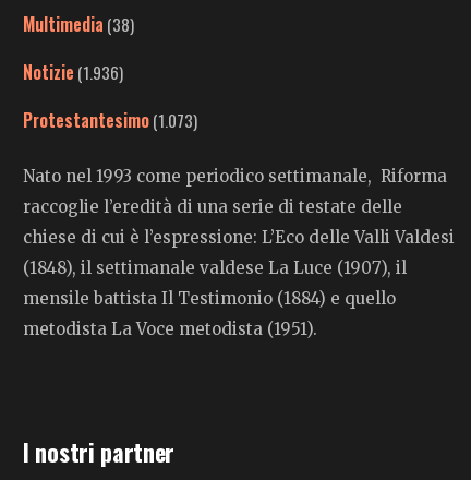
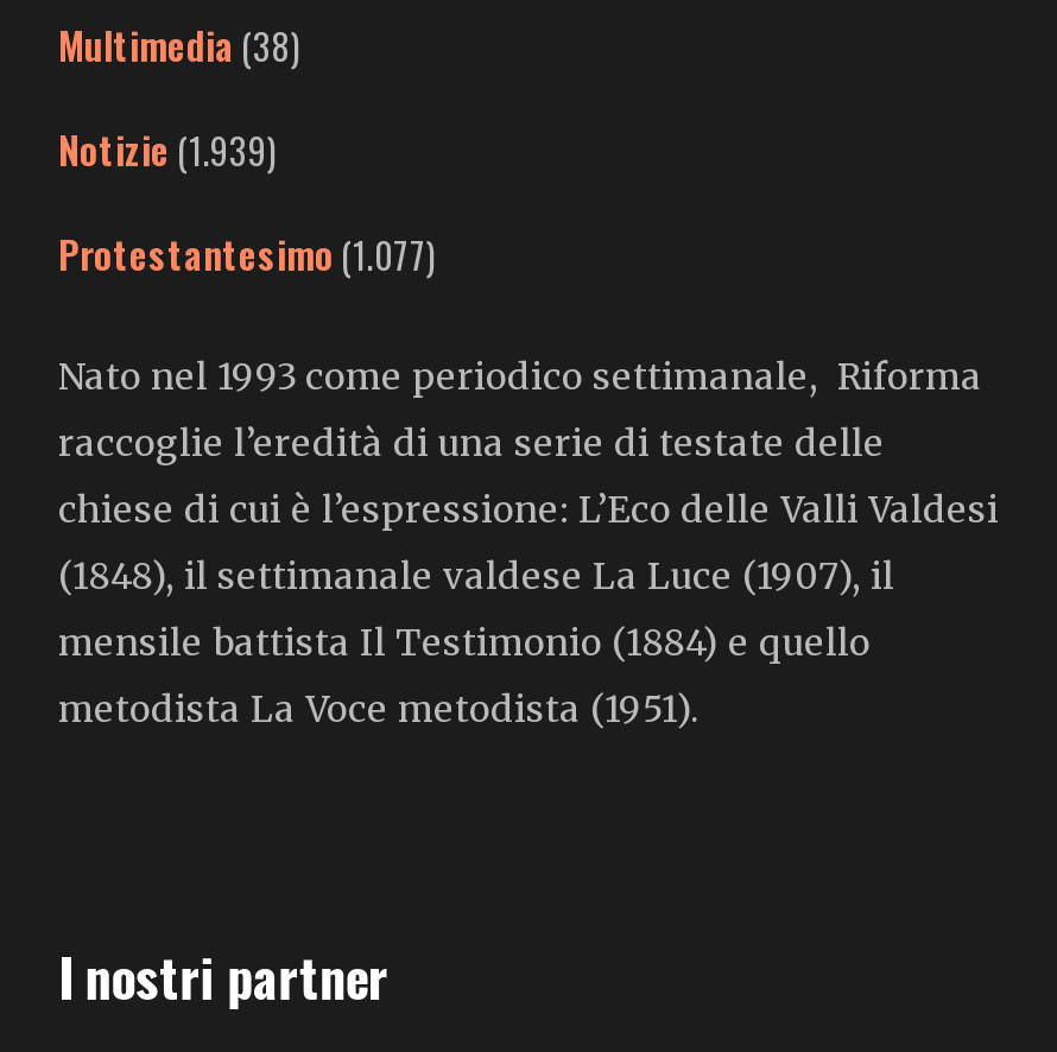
[23,59,123,85] Notizie (1.936) -> [58,121,277,178] Notizie (1.939)
[23,107,197,133] Protestantesimo (1.073) -> [58,226,436,283] Protestantesimo (1.077)

